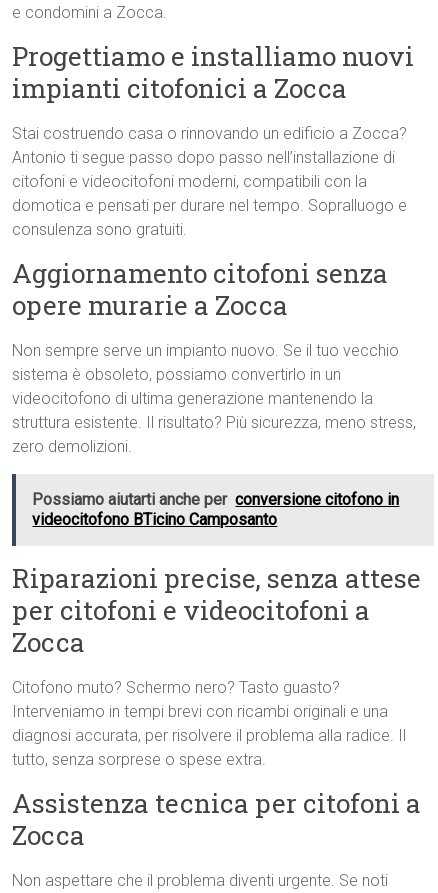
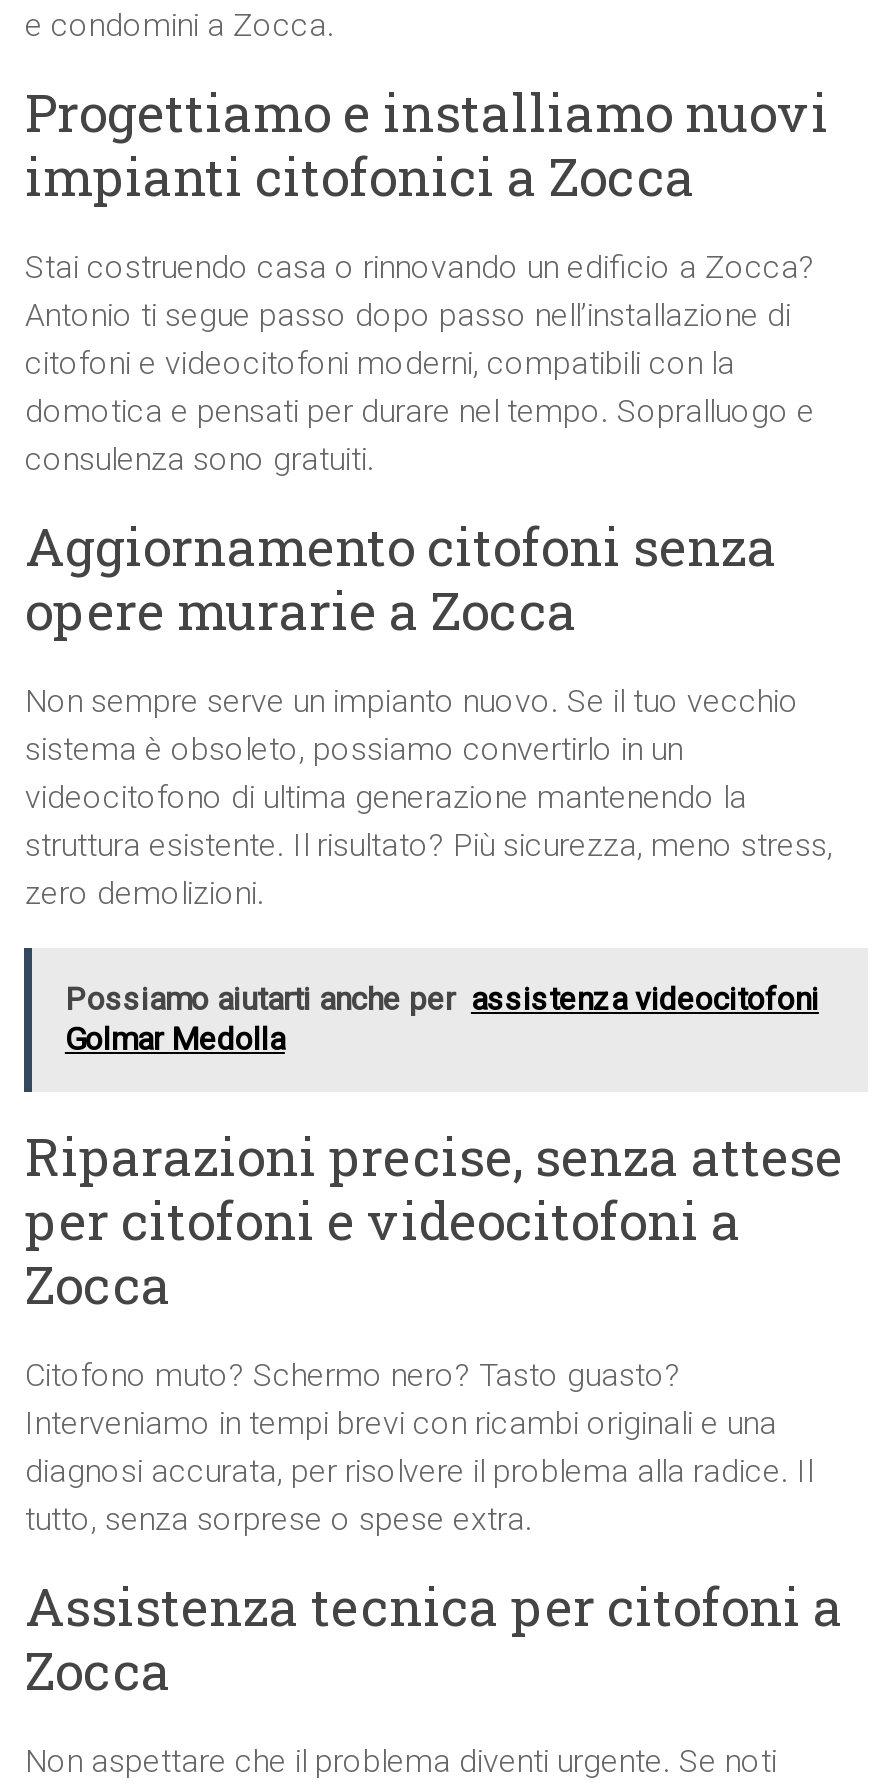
[32,490,399,529] Possiamo aiutarti anche per conversione citofono in | videocitofono BTicino Camposanto -> [65,980,819,1058] Possiamo aiutarti anche per assistenza videocitofoni | Golmar Medolla

